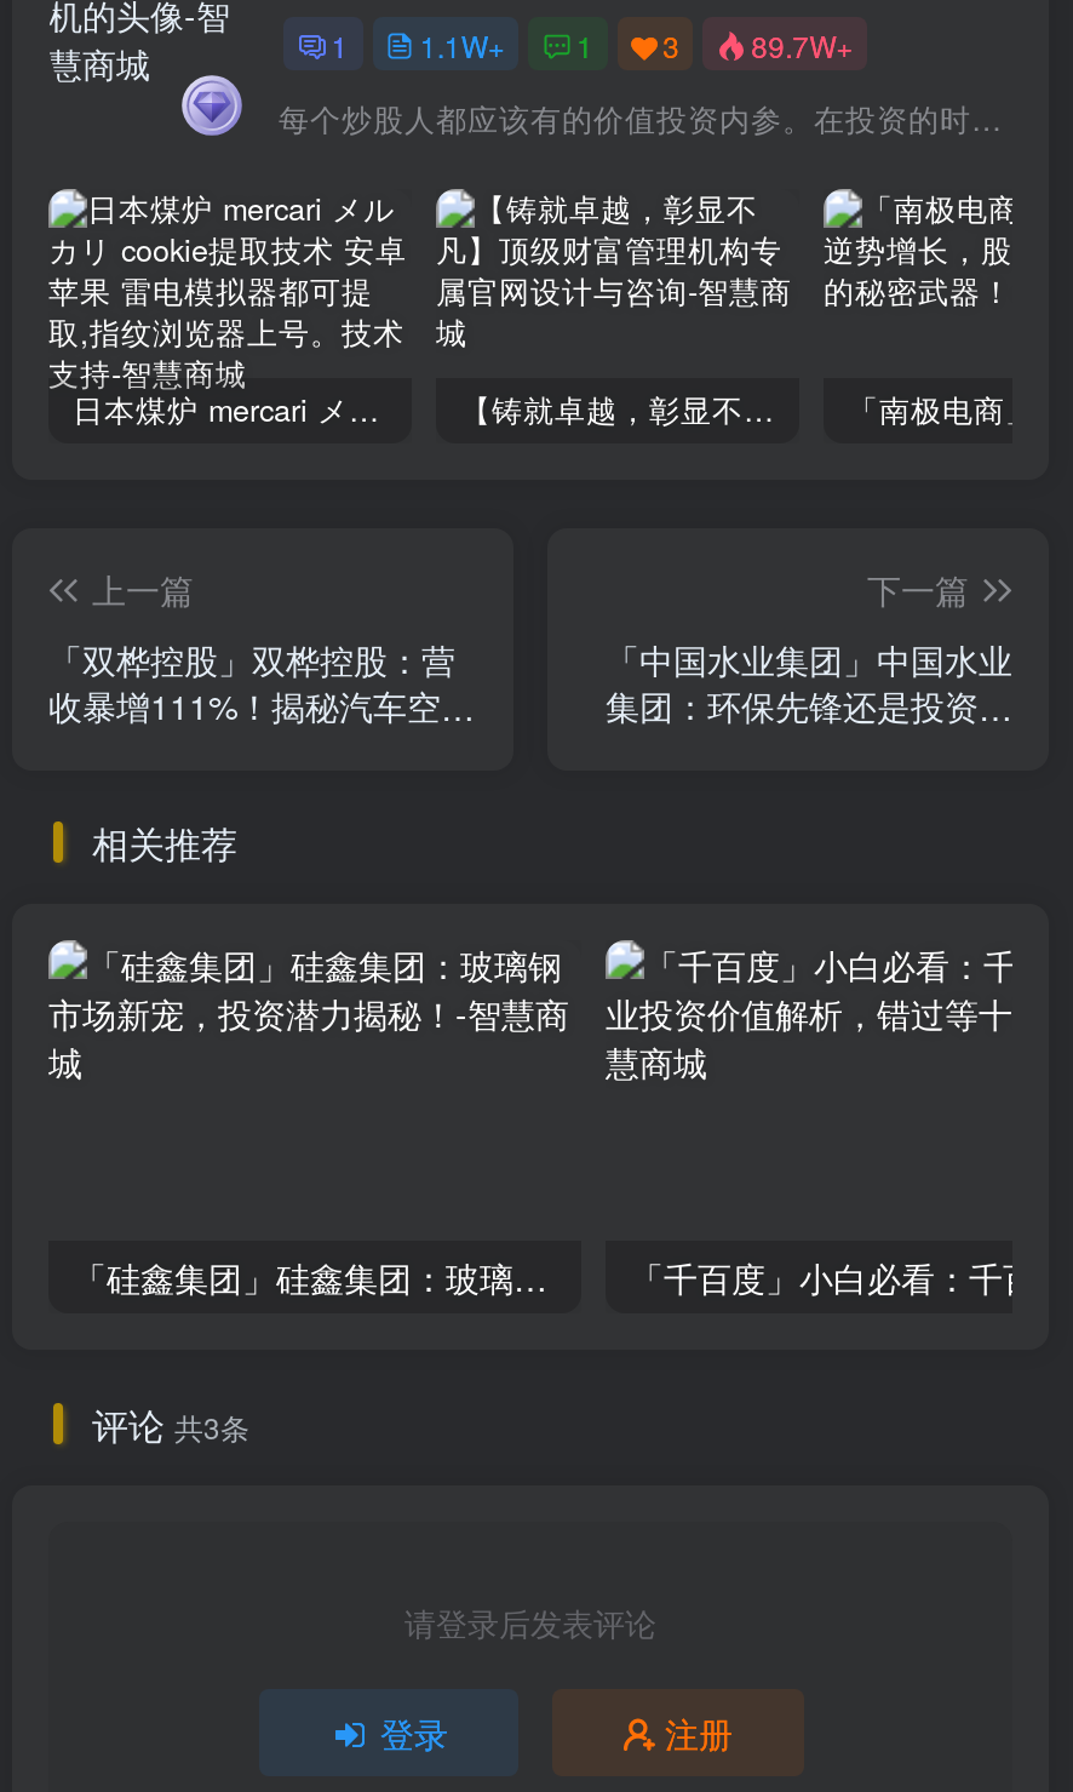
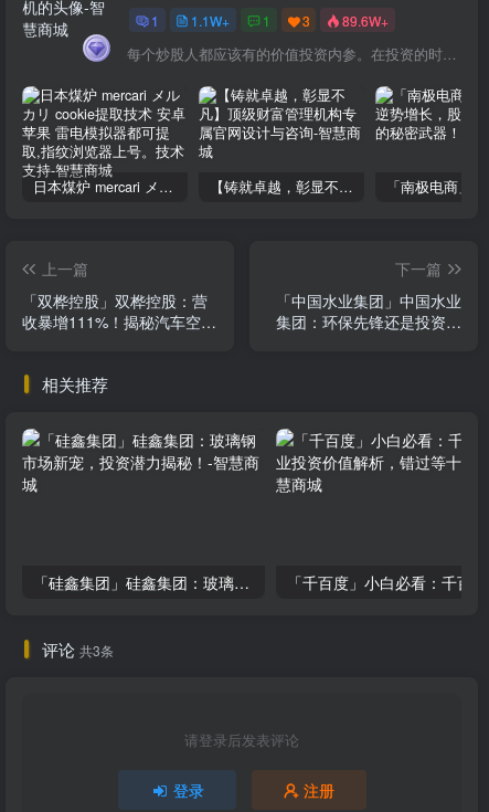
[331,23,853,64] 1 1.1W+ 1 3 89.7W+ -> [151,11,389,29] 1 1.1W+ 1 3 89.6W+

